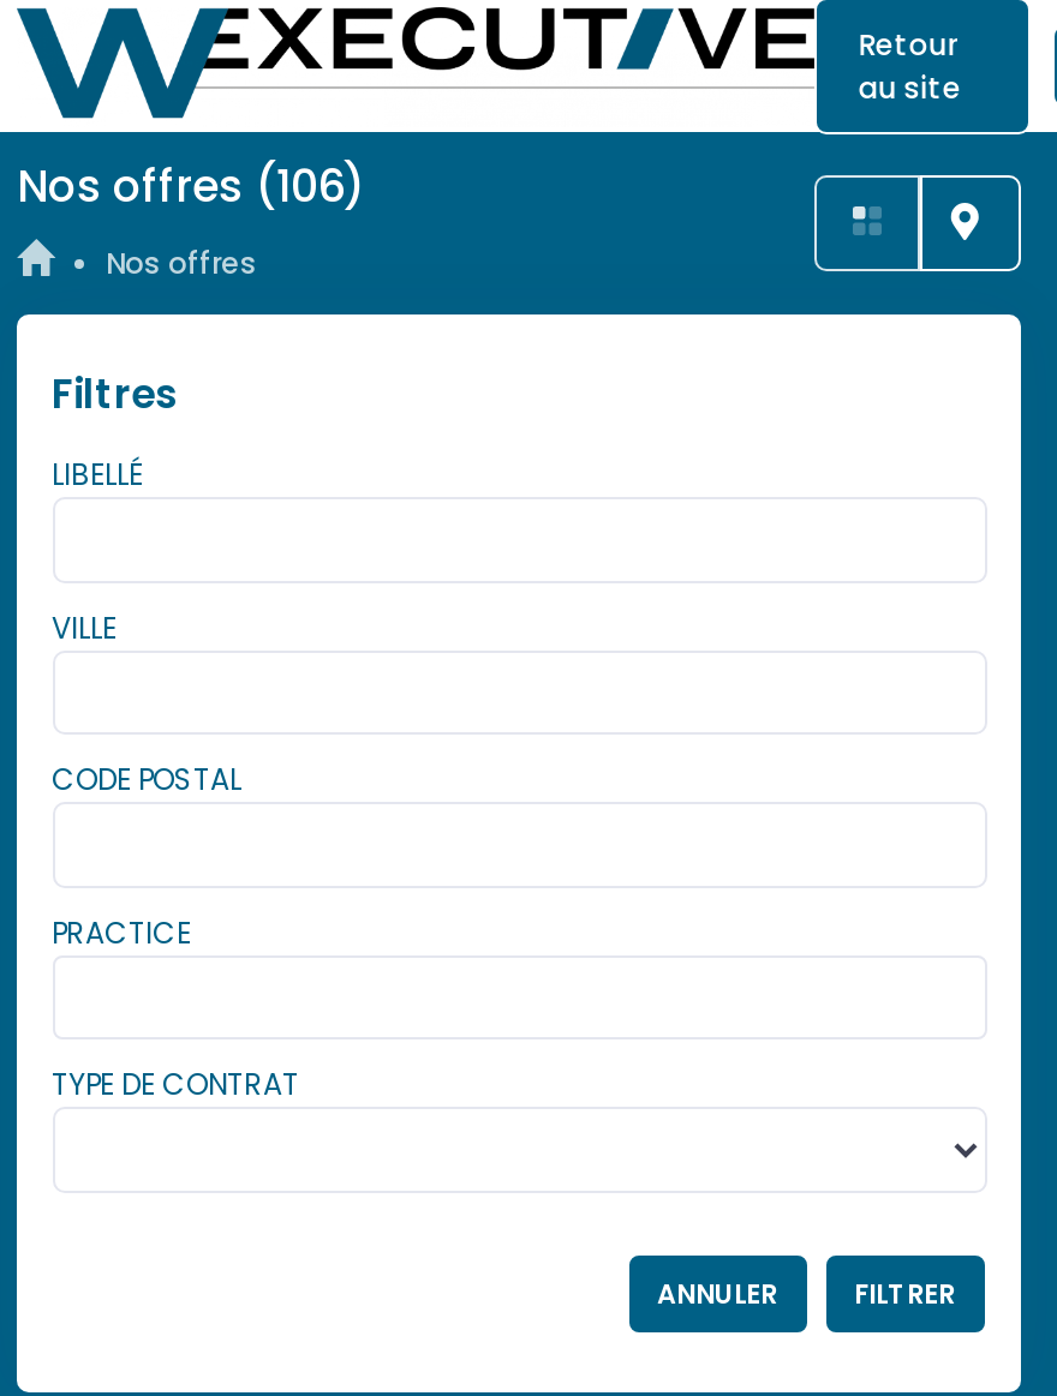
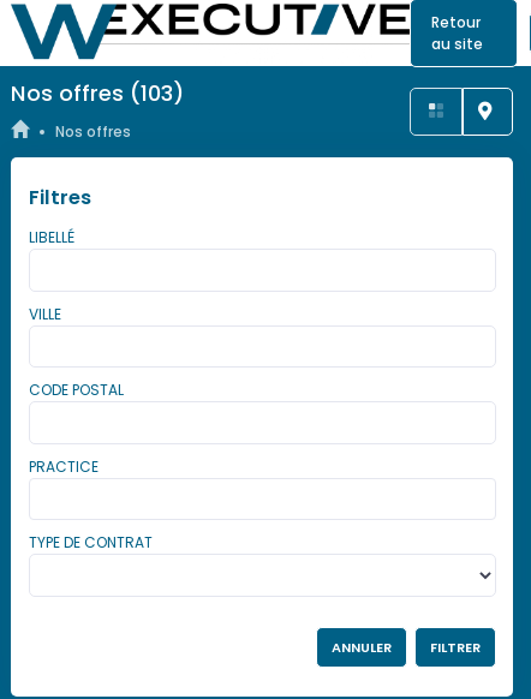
[17,156,365,216] Nos offres (106) -> [11,78,184,108] Nos offres (103)

